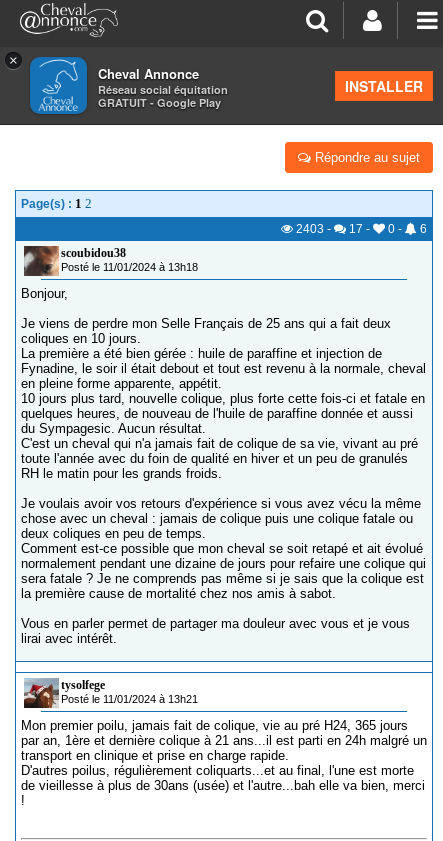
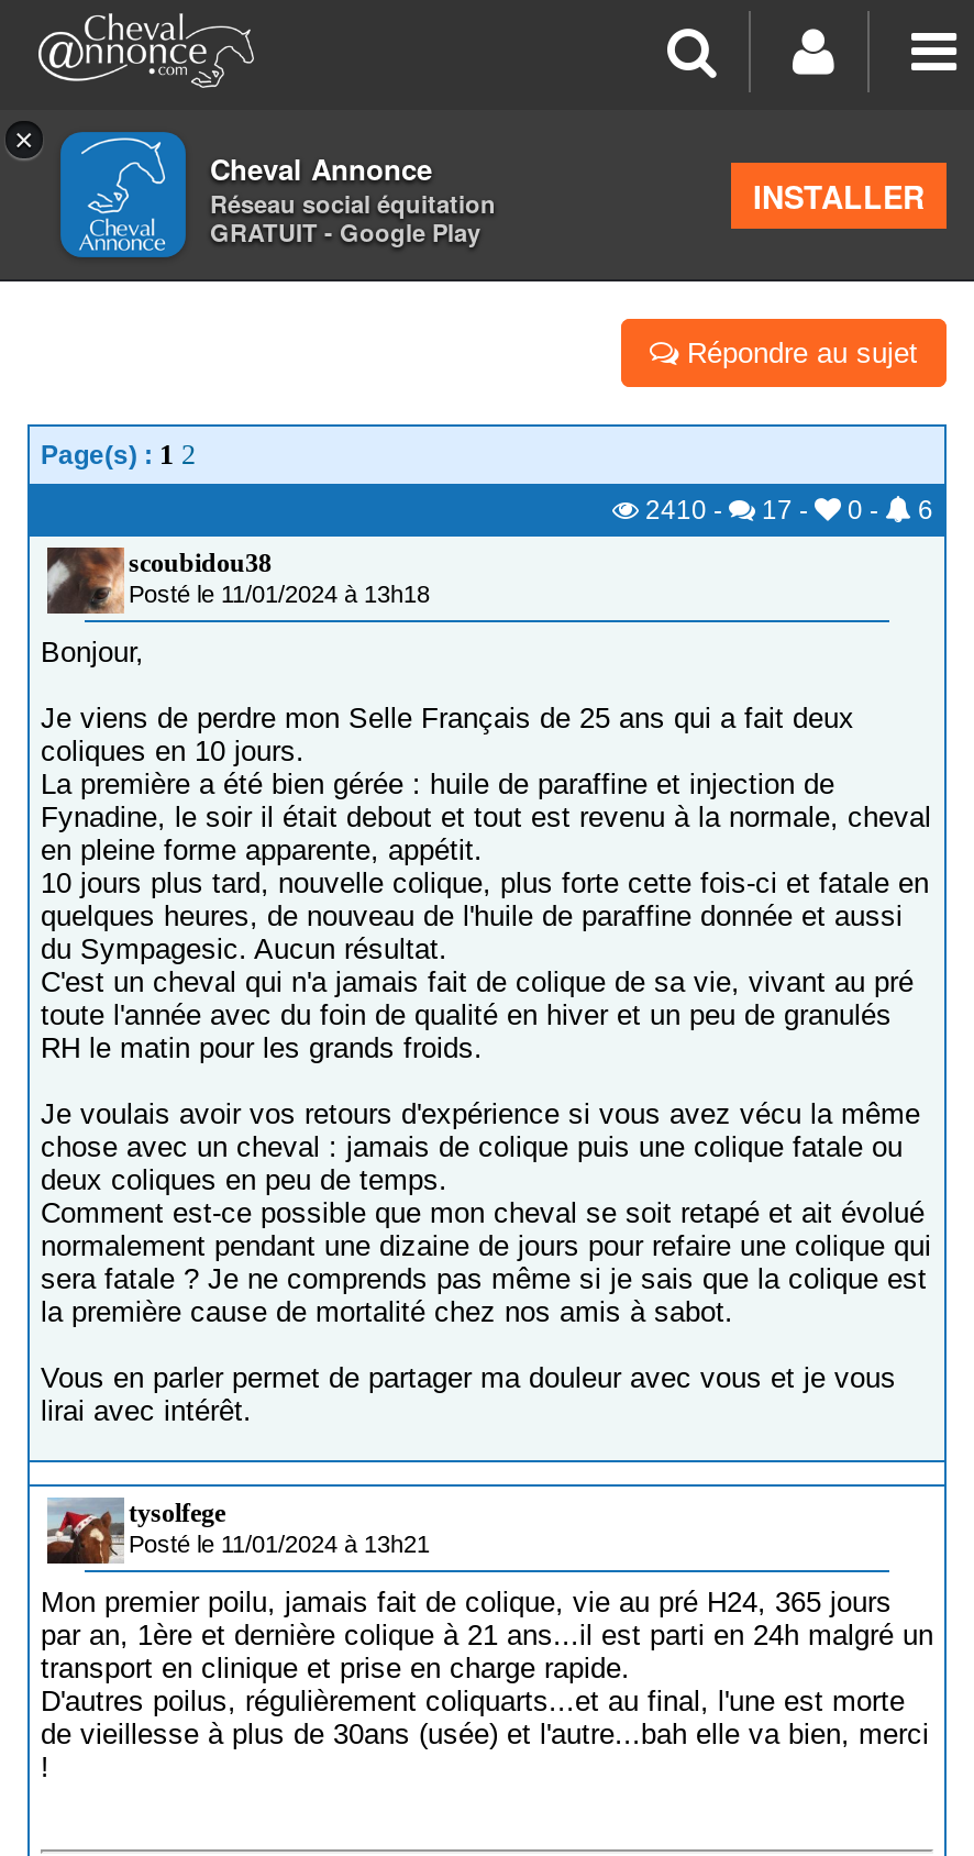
[293,222,427,236] 2403 - 17 - 0 - 6 -> [639,495,933,526] 2410 - 17 - 0 - 6

